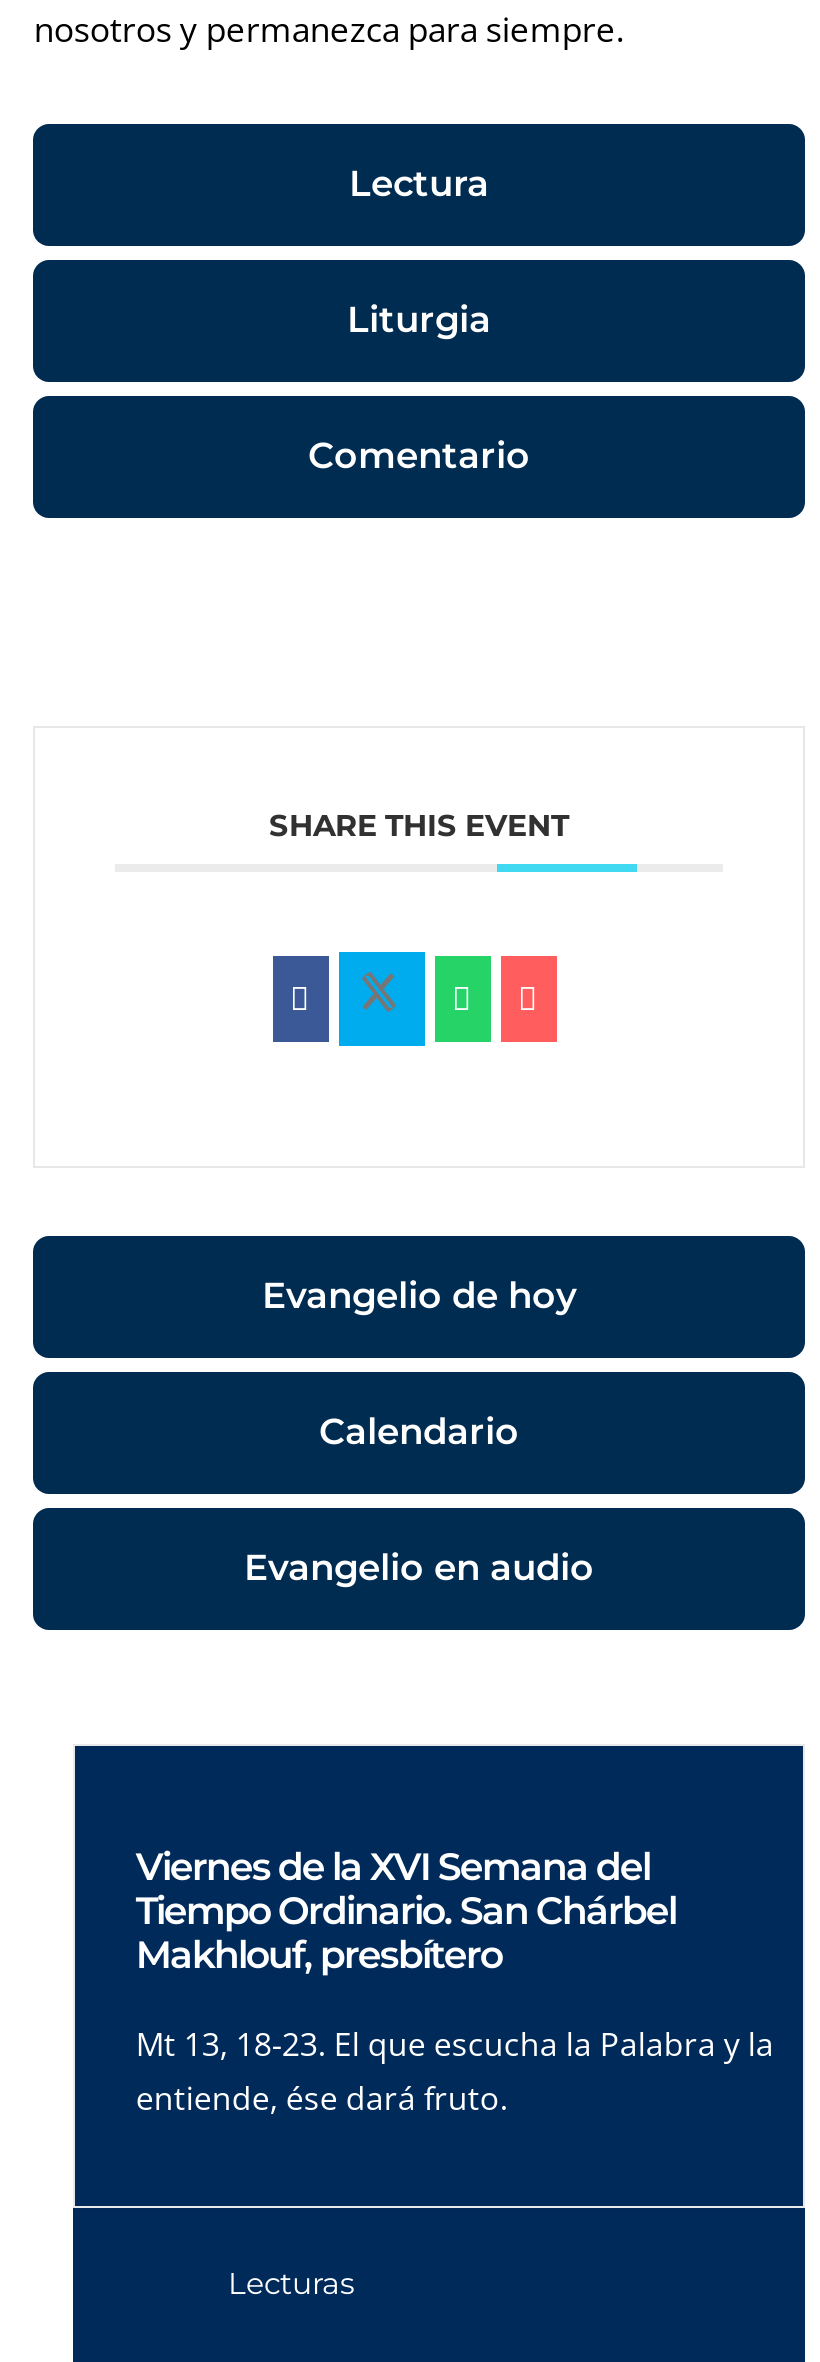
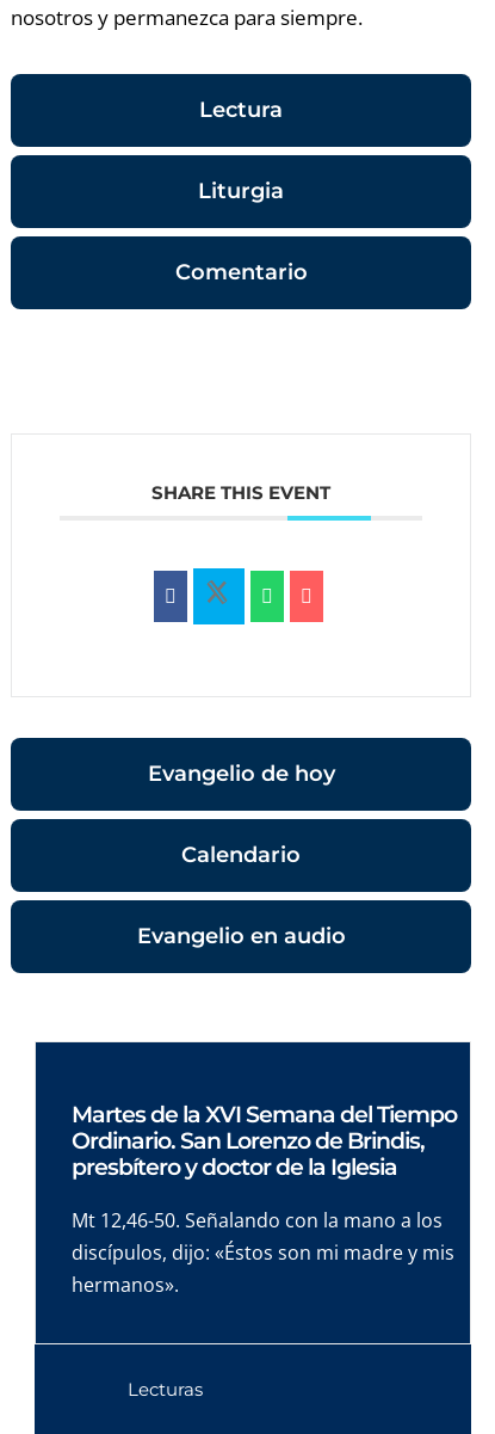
[136,1844,676,1978] Viernes de la XVI Semana del | Tiempo Ordinario. San Chárbel | Makhlouf, presbítero -> [72,1101,457,1181] Martes de la XVI Semana del Tiempo | Ordinario. San Lorenzo de Brindis, | presbítero y doctor de la Iglesia
[136,2022,774,2120] Mt 13, 18-23. El que escucha la Palabra y la | entiende, ése dará fruto. -> [72,1207,455,1298] Mt 12,46-50. Señalando con la mano a los | discípulos, dijo: «Éstos son mi madre y mis | hermanos».

